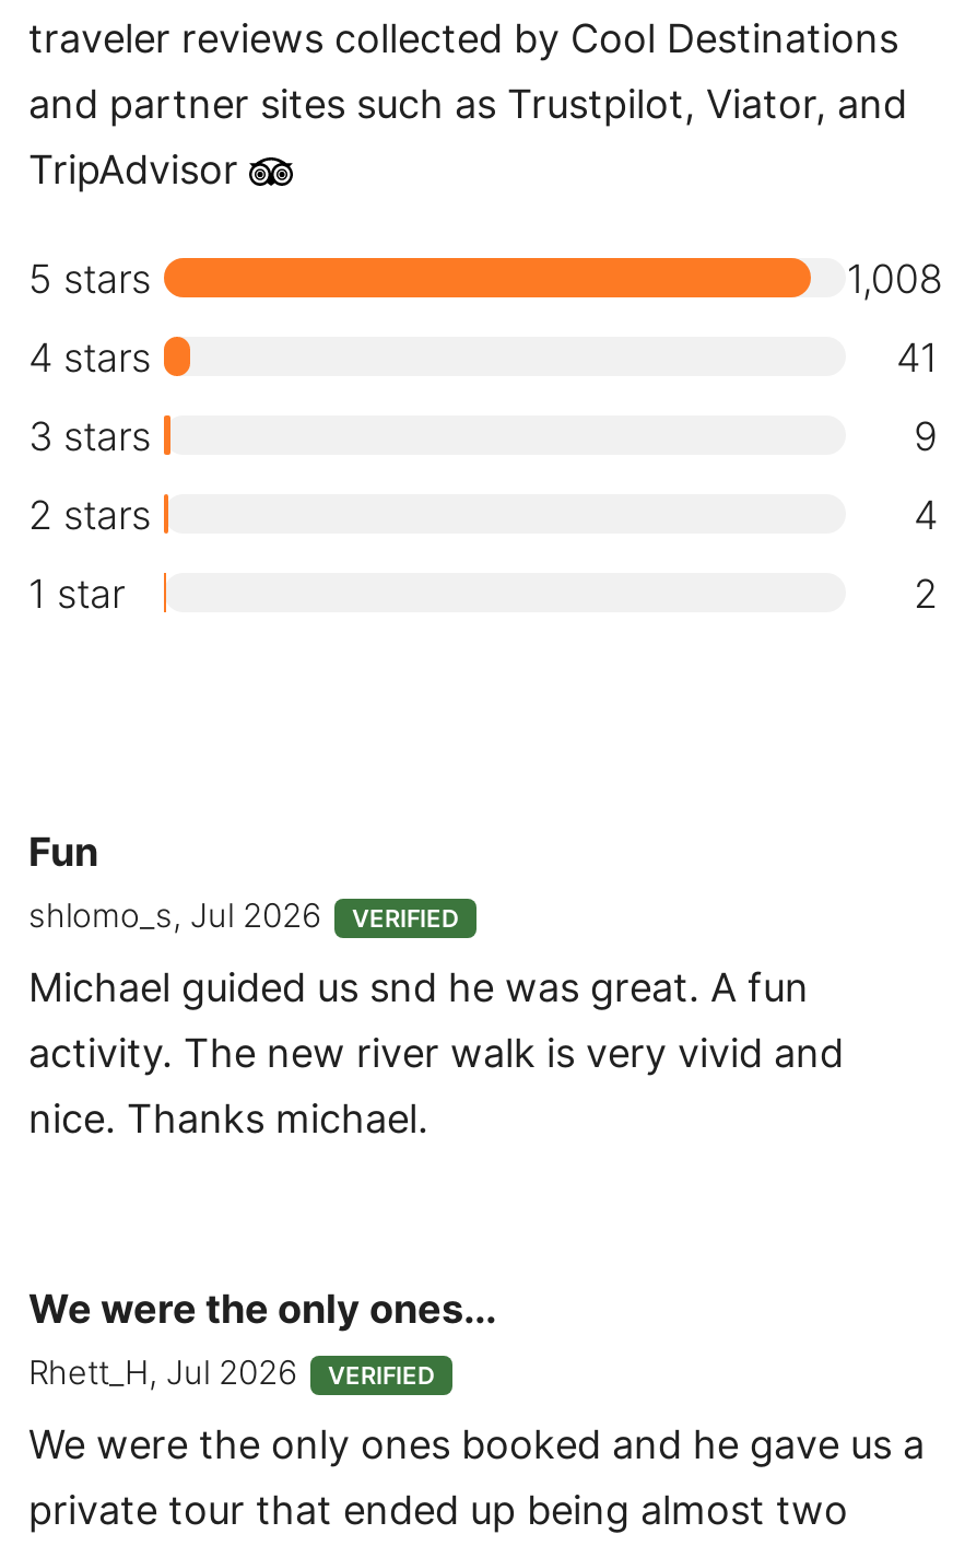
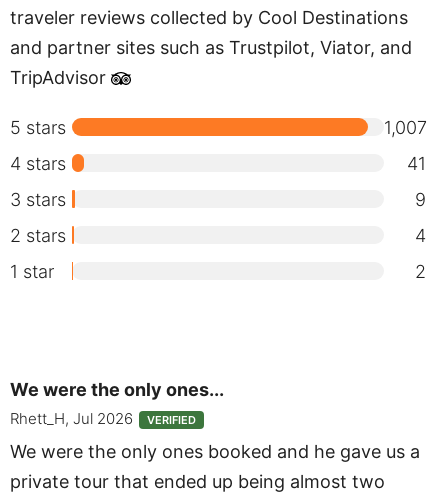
[847,255,943,301] 1,008 -> [384,116,427,137] 1,007
[28,828,844,1140] Fun | shlomo_s, Jul 2026 | VERIFIED | Michael guided us snd he was great. A fun | activity. The new river walk is very vivid and | nice. Thanks michael. -> none

